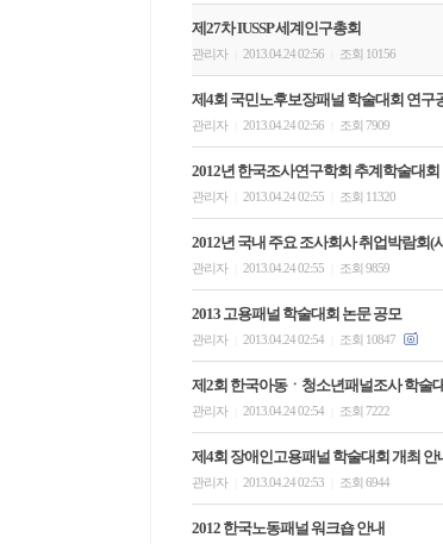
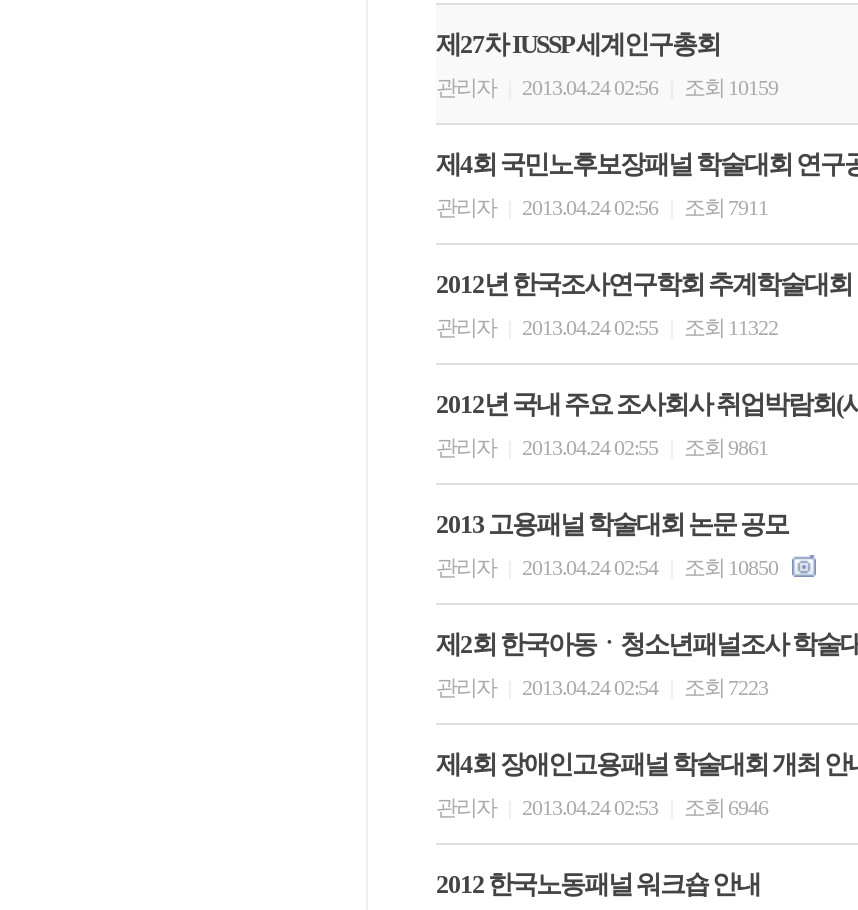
[192,46,395,61] 관리자 2013.04.24 02:56 조회 10156 -> [436,75,778,99] 관리자 2013.04.24 02:56 조회 10159
[192,118,389,132] 관리자 2013.04.24 02:56 조회 7909 -> [436,195,768,219] 관리자 2013.04.24 02:56 조회 7911
[192,189,395,204] 관리자 2013.04.24 02:55 조회 11320 -> [436,315,778,339] 관리자 2013.04.24 02:55 조회 11322
[192,261,389,275] 관리자 2013.04.24 02:55 조회 9859 -> [436,435,768,459] 관리자 2013.04.24 02:55 조회 9861
[192,332,398,346] 관리자 2013.04.24 02:54 조회 10847 -> [436,555,782,579] 관리자 2013.04.24 02:54 조회 10850
[192,404,389,418] 관리자 2013.04.24 02:54 조회 7222 -> [436,675,768,699] 관리자 2013.04.24 02:54 조회 7223
[192,475,389,489] 관리자 2013.04.24 02:53 조회 6944 -> [436,795,768,819] 관리자 2013.04.24 02:53 조회 6946

